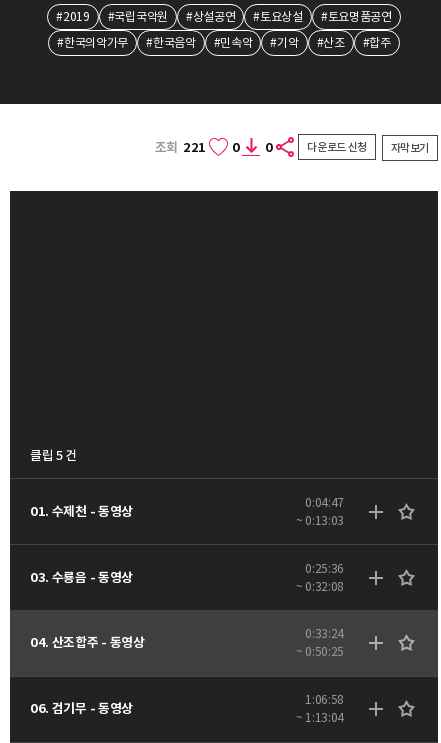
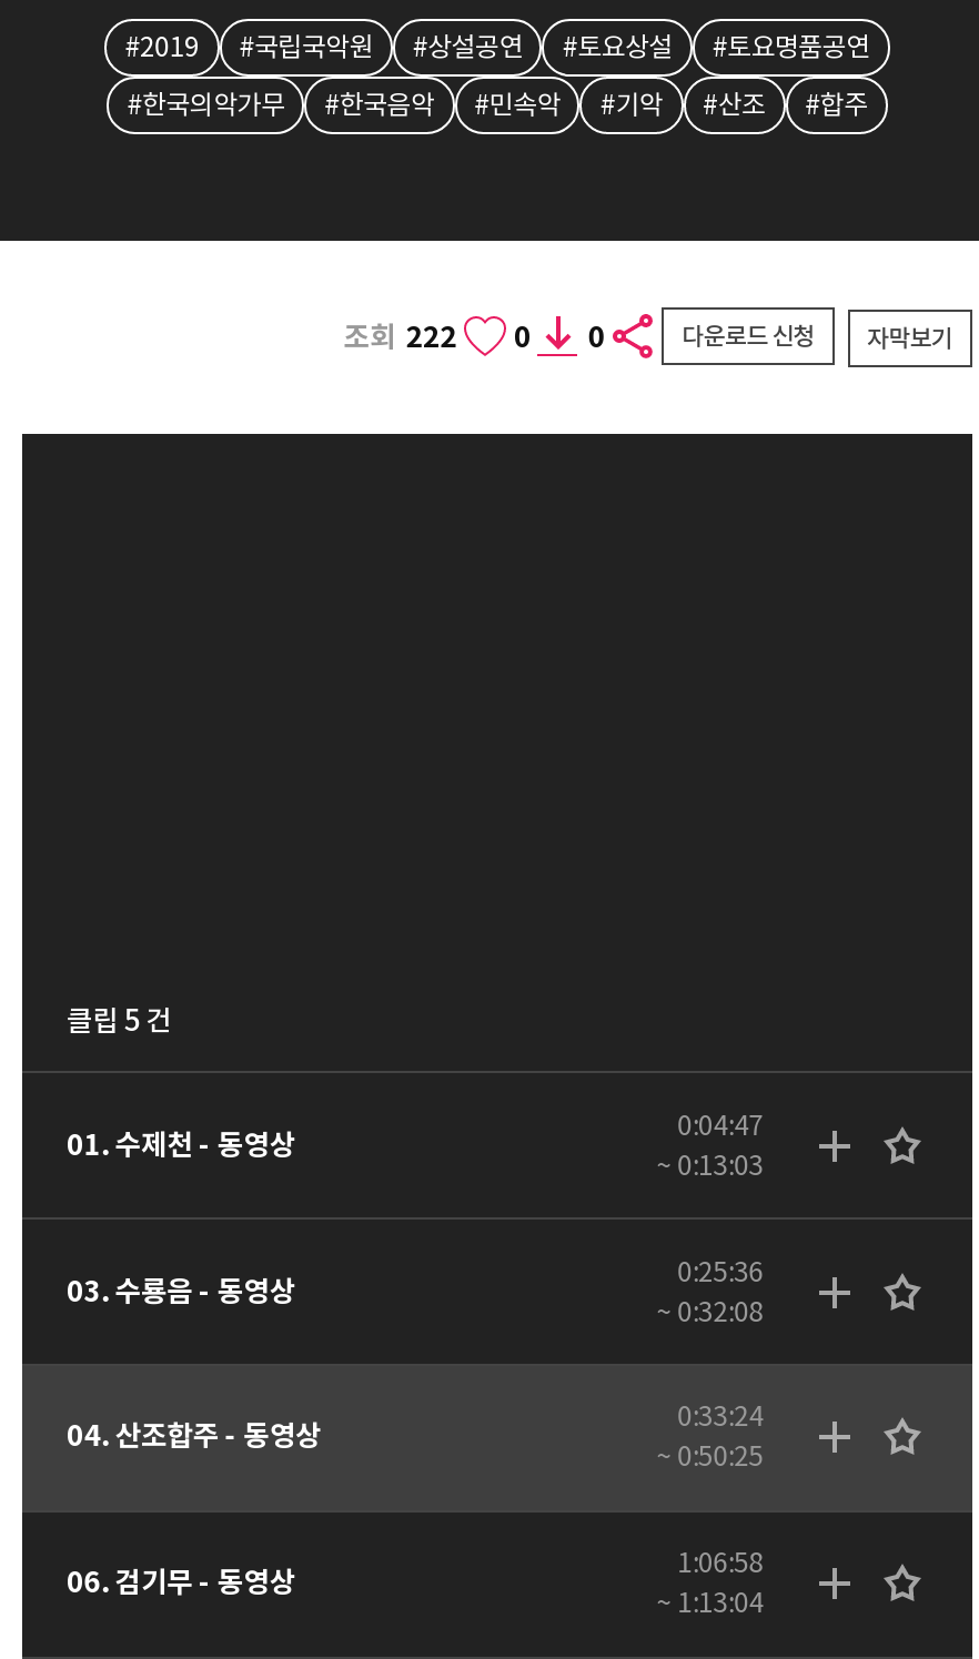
[155,139,272,156] 조회 221 0 0 -> [344,318,605,355] 조회 222 0 0

